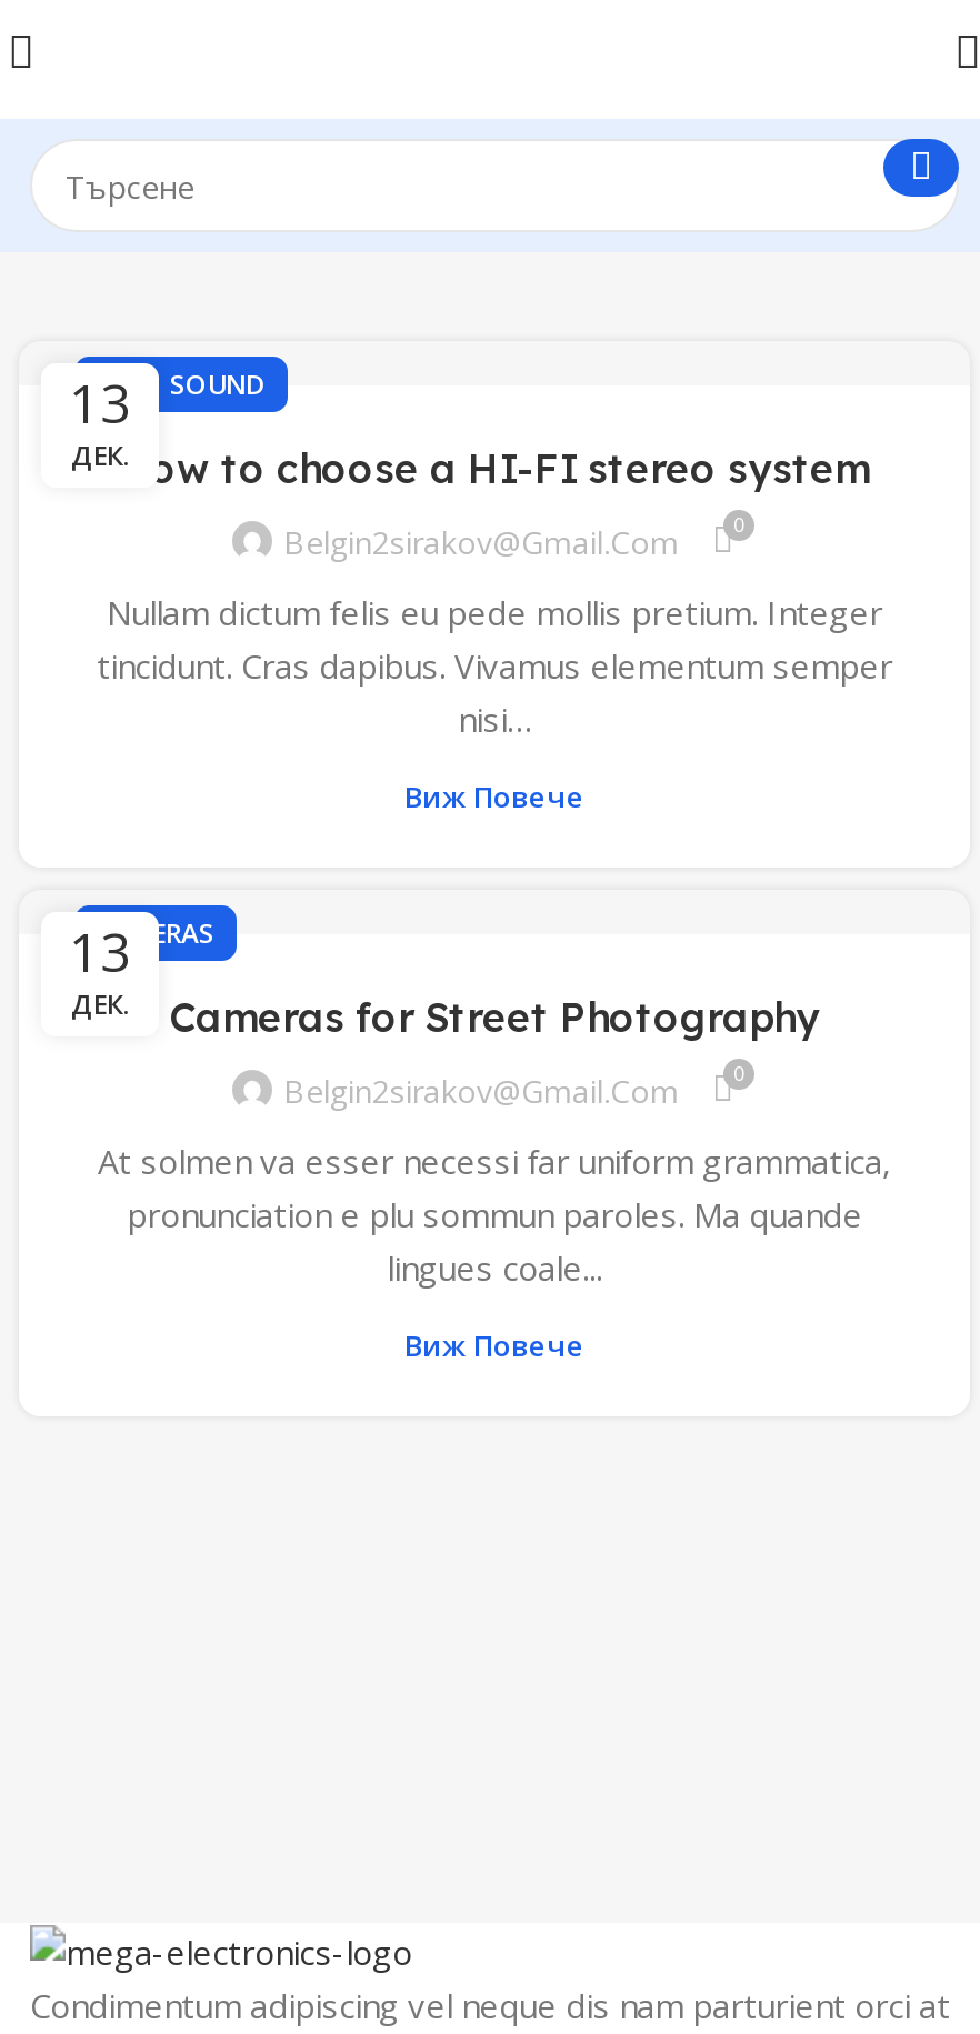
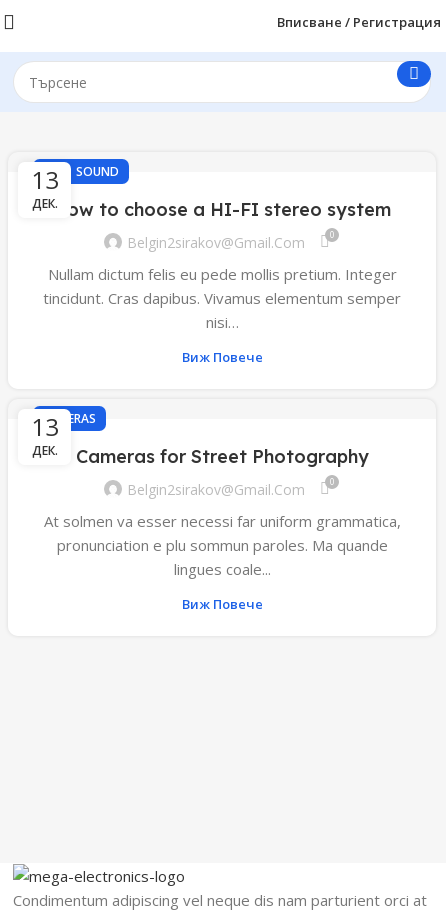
none -> [277,12,441,30] Вписване / Регистрация

